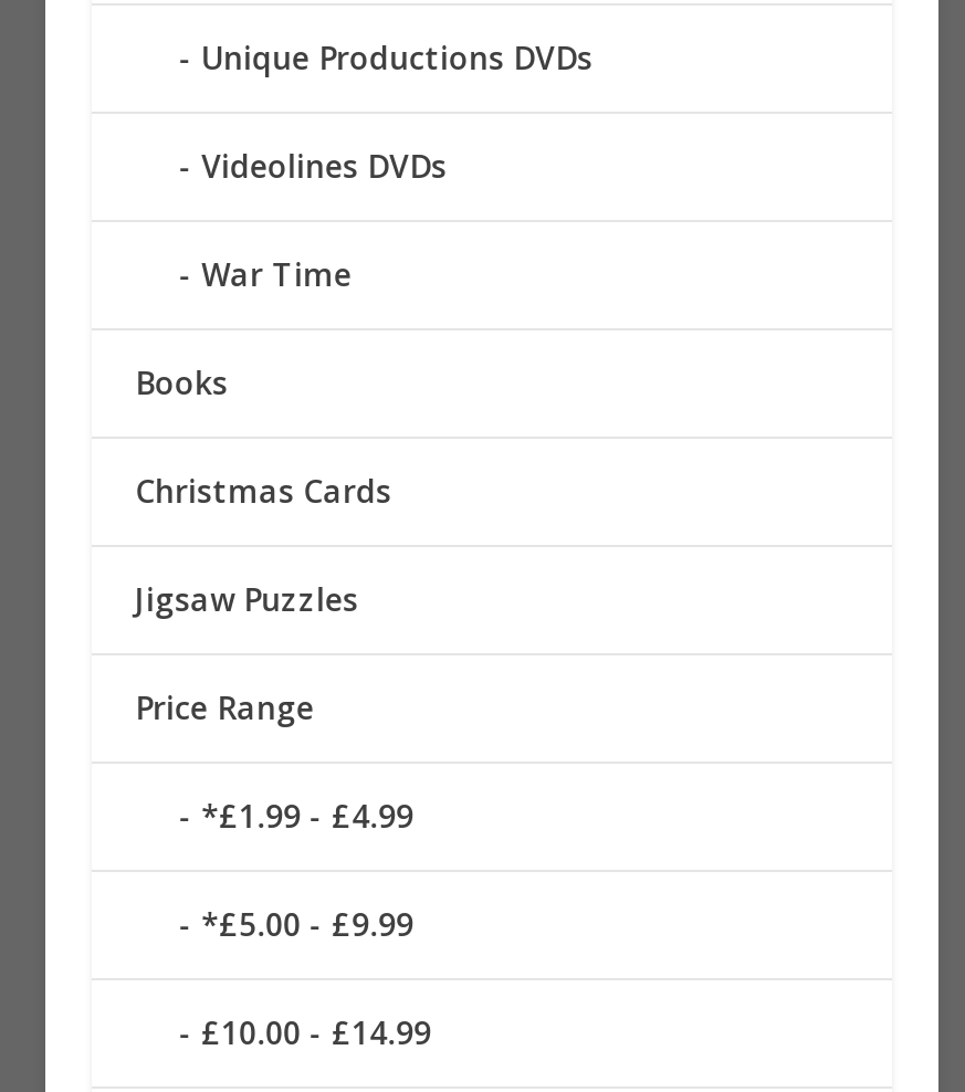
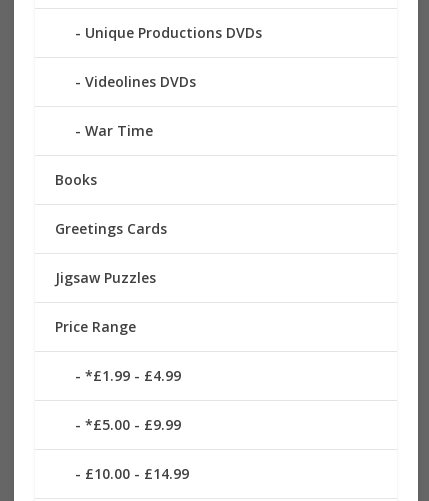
[135,470,392,512] Christmas Cards -> [55,219,167,238] Greetings Cards

